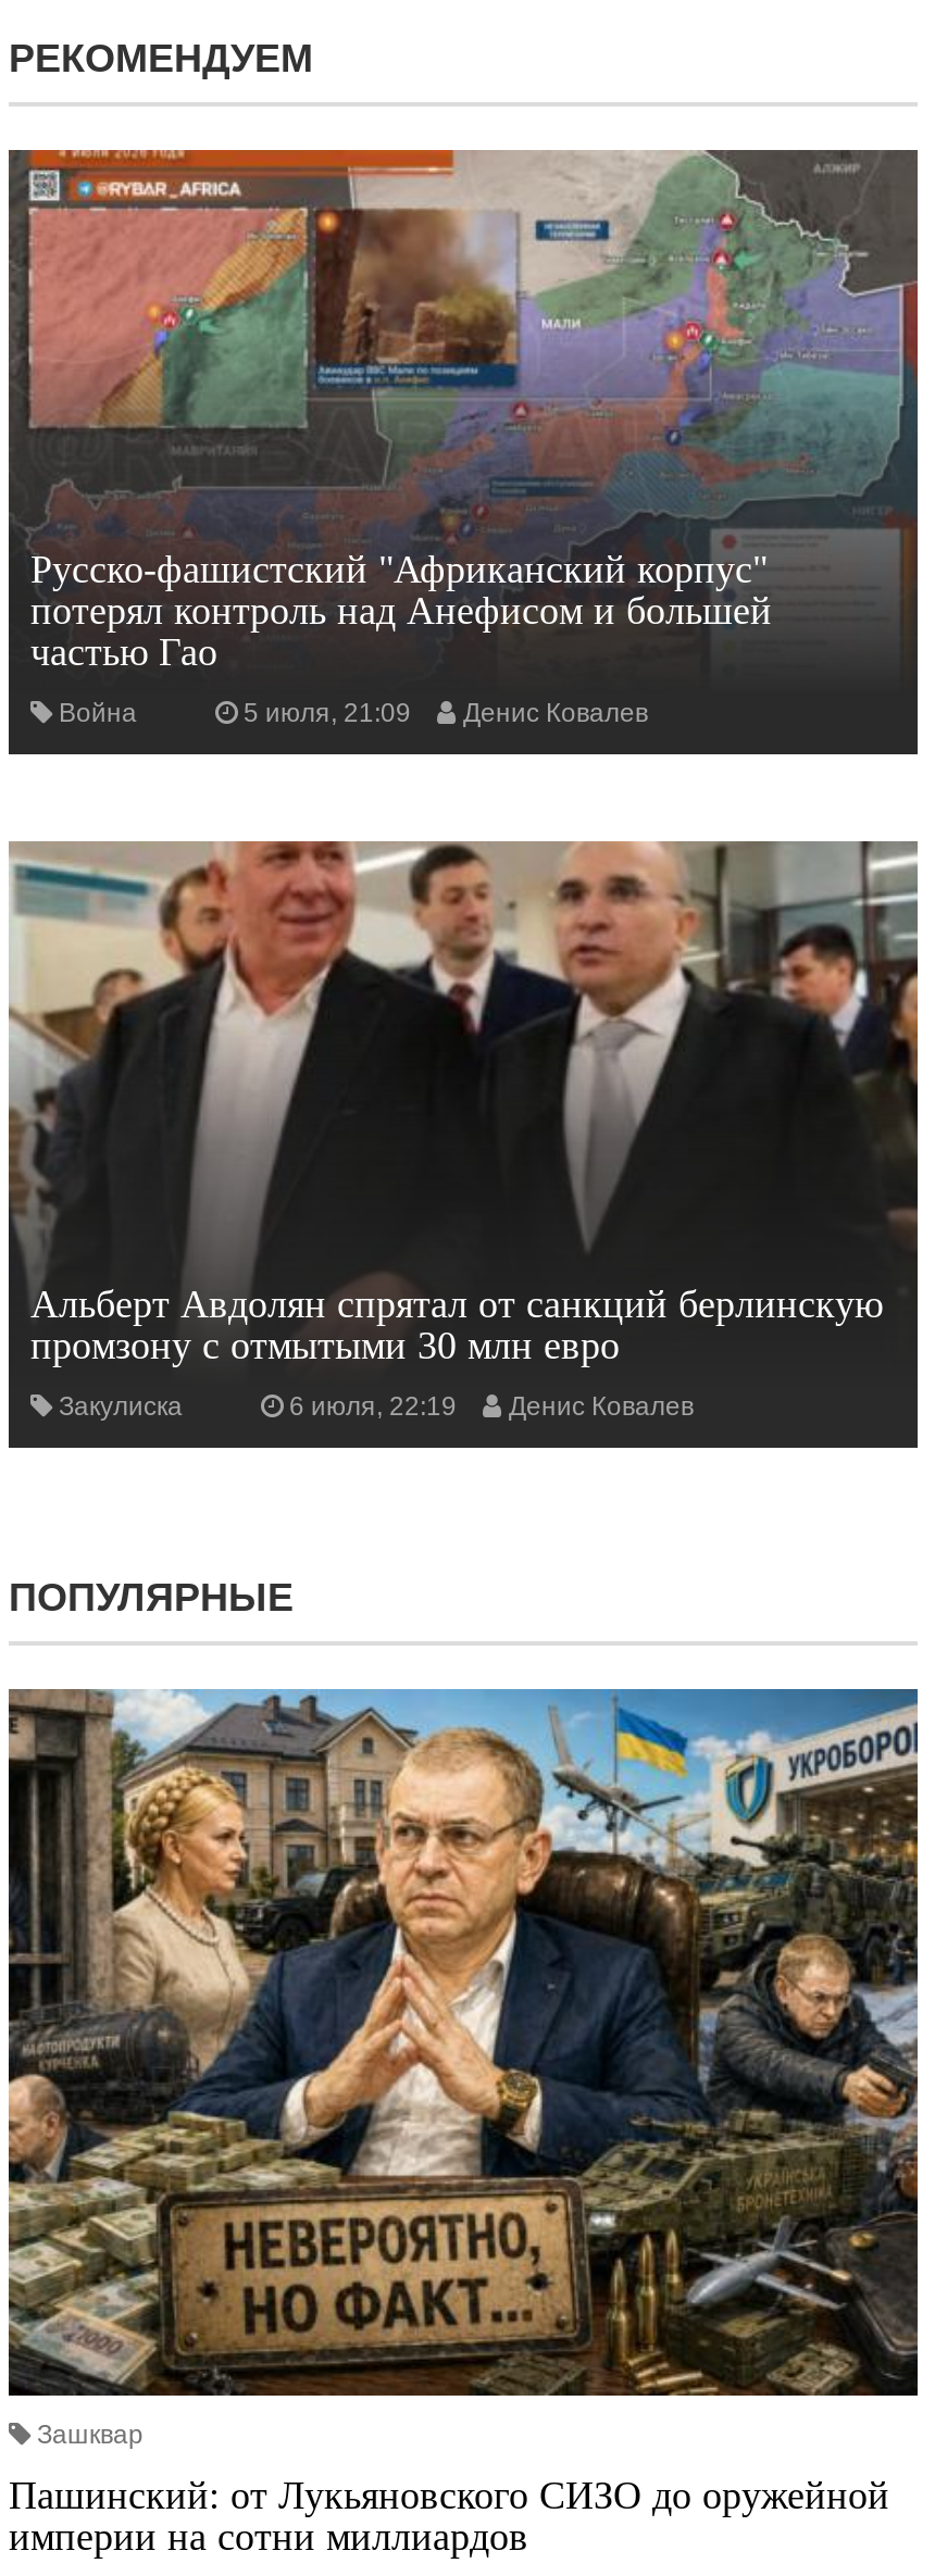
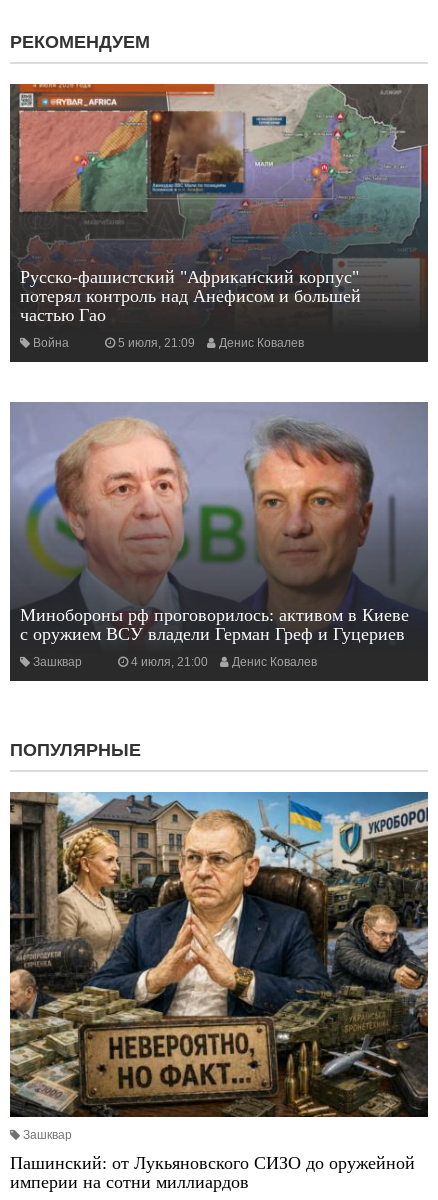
[9,839,920,1367] [image] | Альберт Авдолян спрятал от санкций берлинскую | промзону с отмытыми 30 млн евро -> [10,402,429,644] [image] | Минобороны рф проговорилось: активом в Киеве | с оружием ВСУ владели Герман Греф и Гуцериев
[59,1391,457,1422] Закулиска | 6 июля, 22:19 -> [33,655,208,669] Зашквар | 4 июля, 21:00

